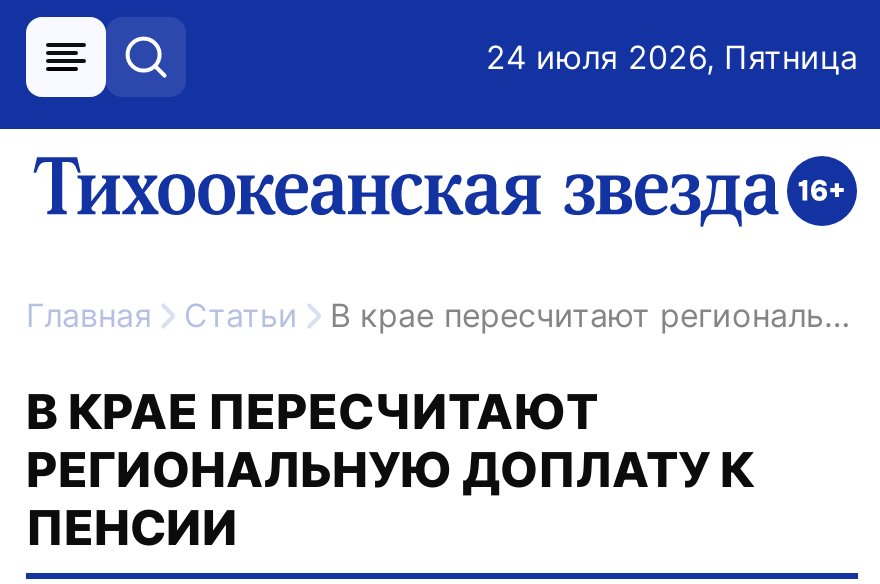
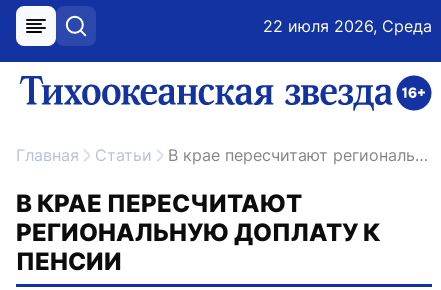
[486,37,858,77] 24 июля 2026, Пятница -> [263,16,432,36] 22 июля 2026, Среда

